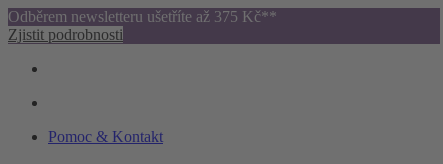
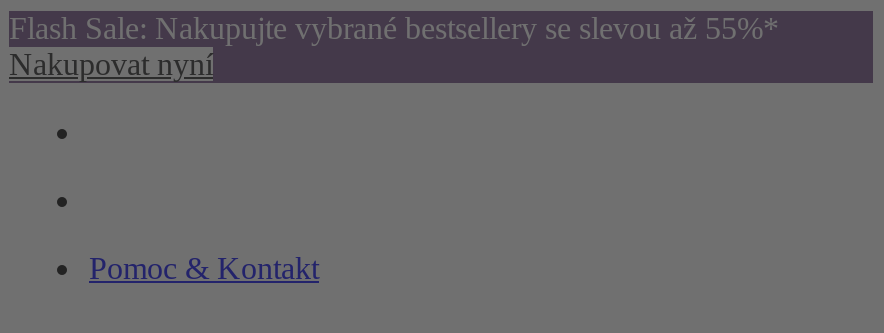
[8,8,277,43] Odběrem newsletteru ušetříte až 375 Kč** | Zjistit podrobnosti -> [9,11,779,81] Flash Sale: Nakupujte vybrané bestsellery se slevou až 55%* | Nakupovat nyní

